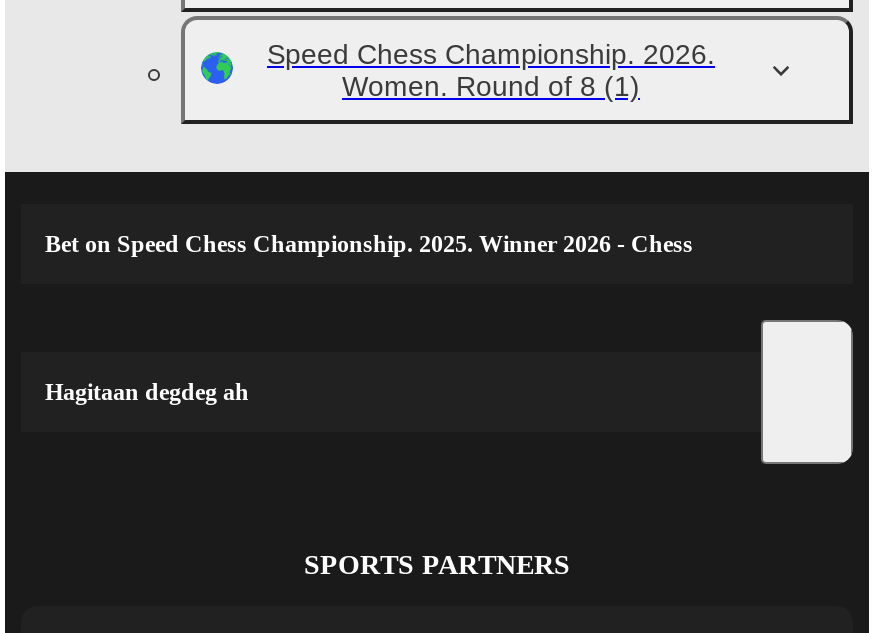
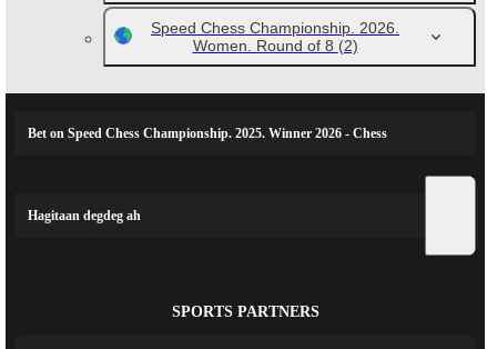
[342,70,640,102] Women. Round of 8 (1) -> [192,37,358,54] Women. Round of 8 (2)

